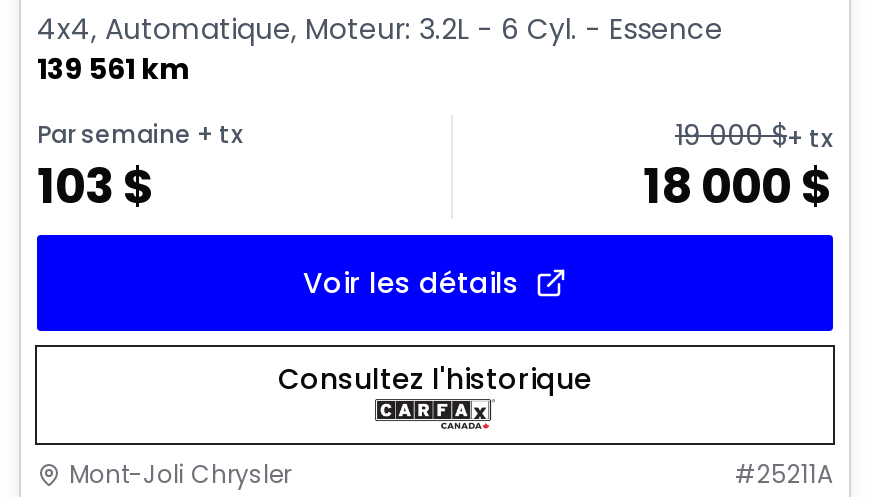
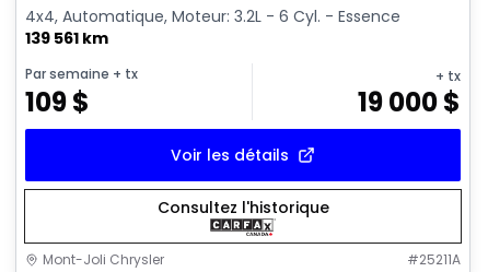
[643,115,833,219] 19 000$+ tx | 18 000 $ -> [358,66,461,120] + tx | 19 000 $
[37,153,155,219] 103 $ -> [25,84,90,120] 109 $

